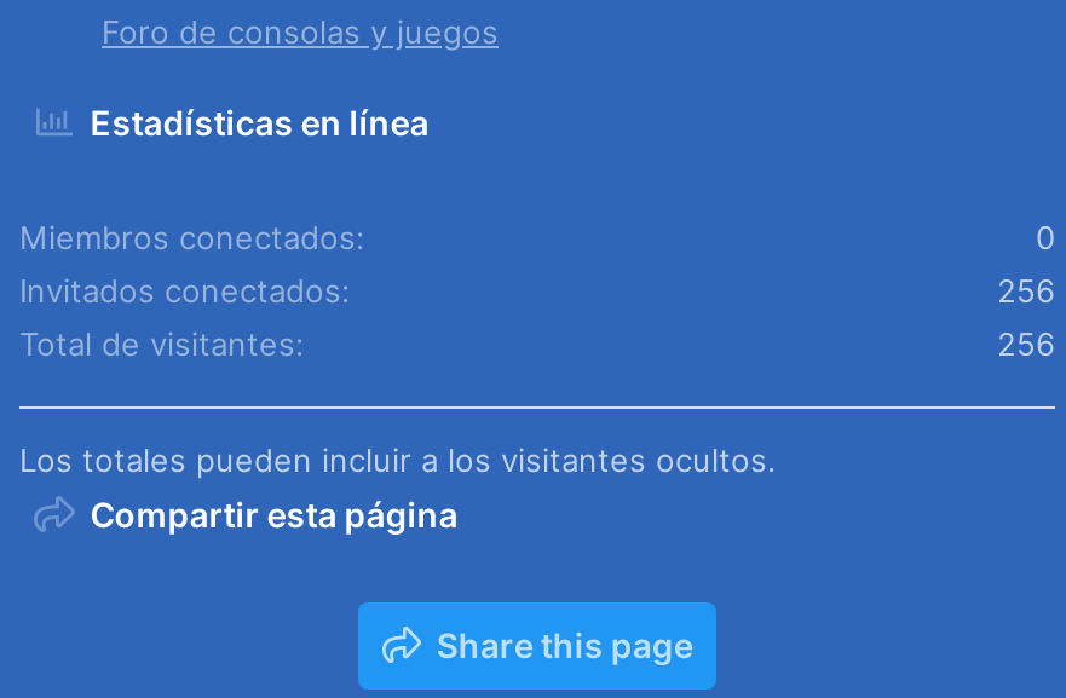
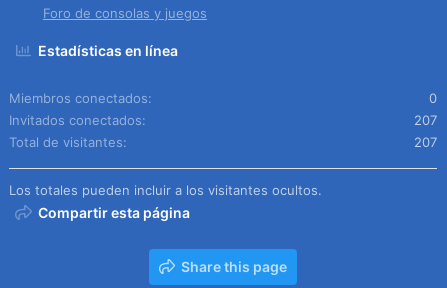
[997,270,1055,309] 256 -> [414,112,437,128] 207
[997,323,1055,362] 256 -> [414,134,437,150] 207

